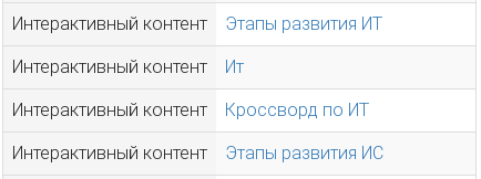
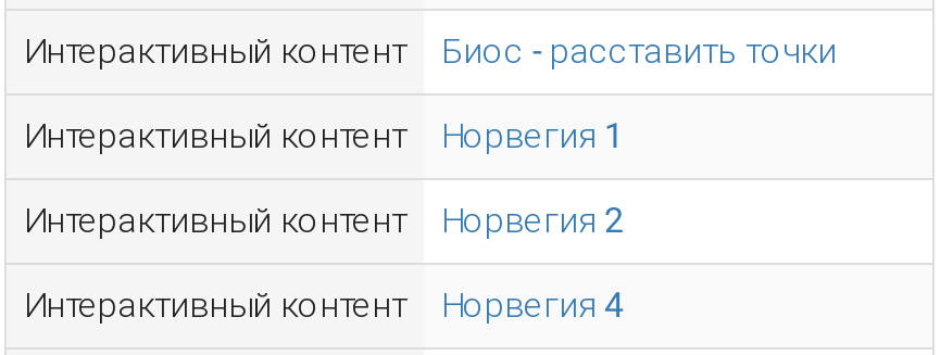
[225,13,382,34] Этапы развития ИТ -> [441,30,837,72] Биос - расставить точки
[225,56,244,77] Ит -> [441,115,624,156] Норвегия 1
[225,99,369,120] Кроссворд по ИТ -> [441,200,624,241] Норвегия 2
[225,143,383,164] Этапы развития ИС -> [441,284,624,326] Норвегия 4

